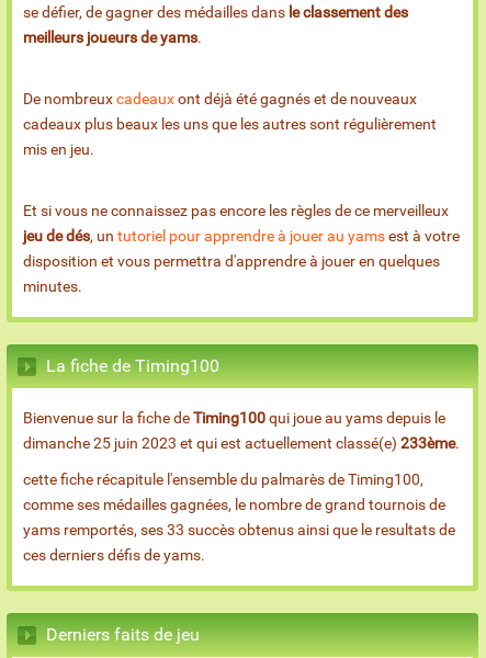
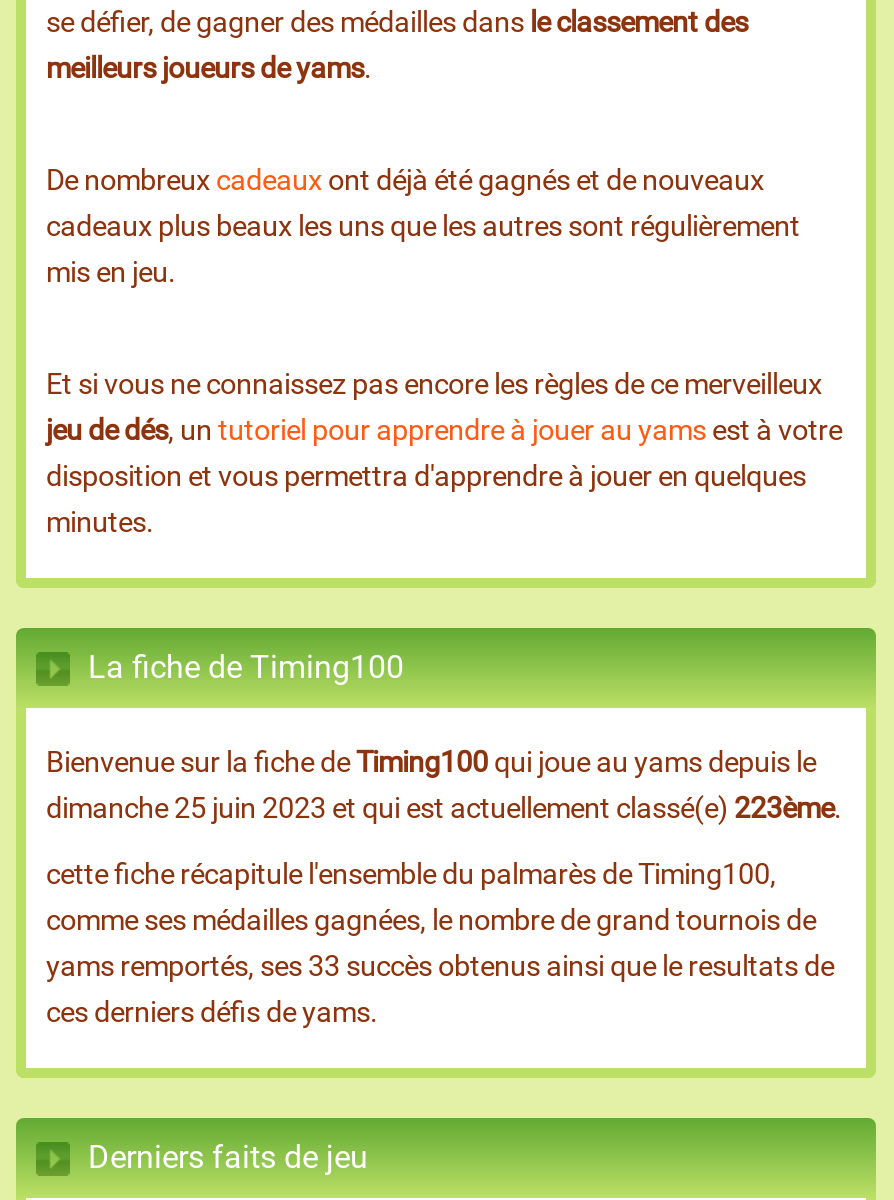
[23,434,460,453] dimanche 25 juin 2023 et qui est actuellement classé(e) 233ème. -> [46,792,842,826] dimanche 25 juin 2023 et qui est actuellement classé(e) 223ème.

